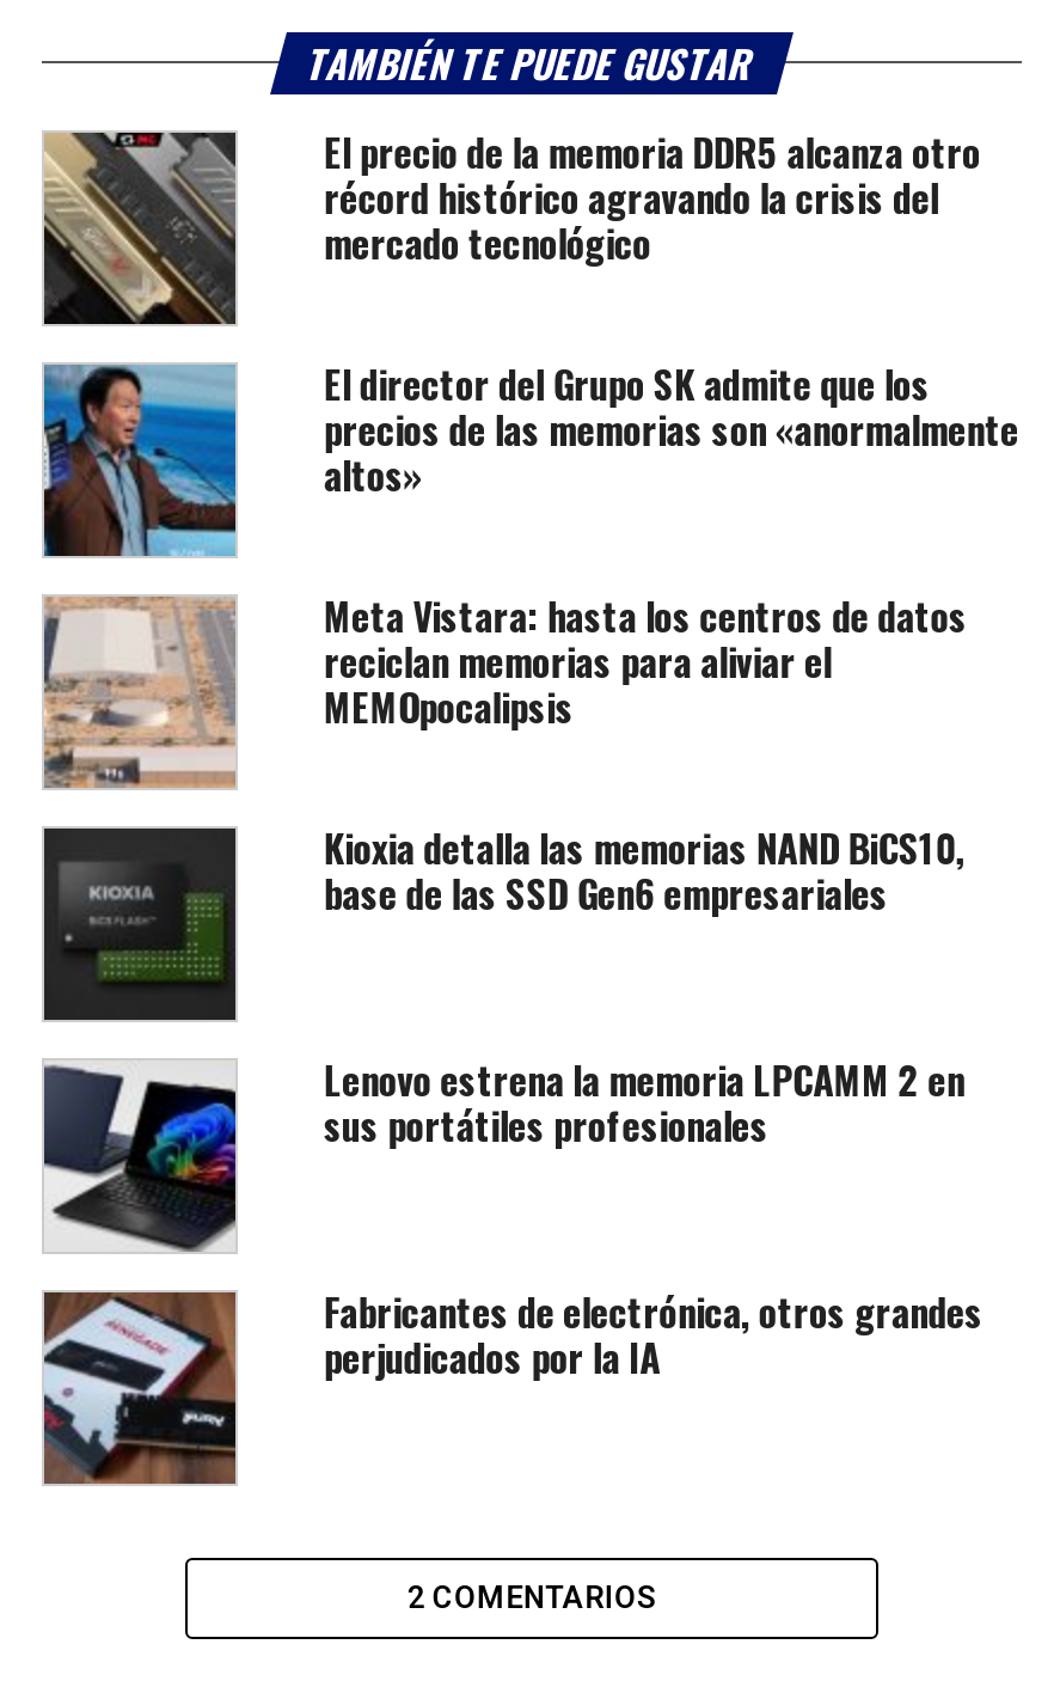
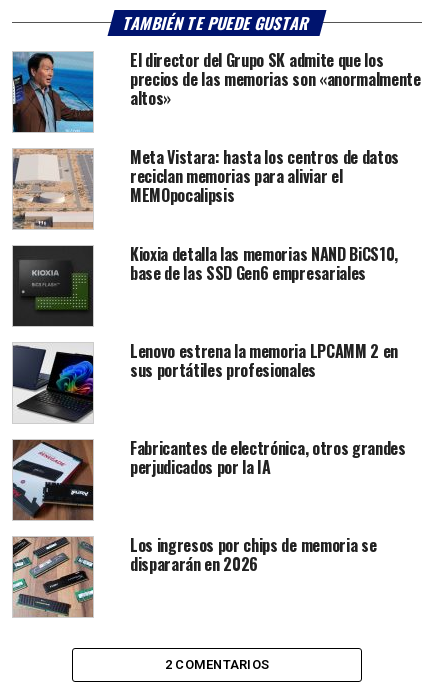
[42,124,981,326] [image] | El precio de la memoria DDR5 alcanza otro | récord histórico agravando la crisis del | mercado tecnológico -> none
moved [39,356,1019,1386] -> [11,48,421,479]: [image] | El director del Grupo SK admite que los | precios de las memorias son «anormalmente | ... | Fabricantes de electrónica, otros grandes | perjudicados por la IA
moved [39,1290,238,1486] -> [11,439,94,521]: [image]
none -> [12,533,376,618] [image] | Los ingresos por chips de memoria se | dispararán en 2026

